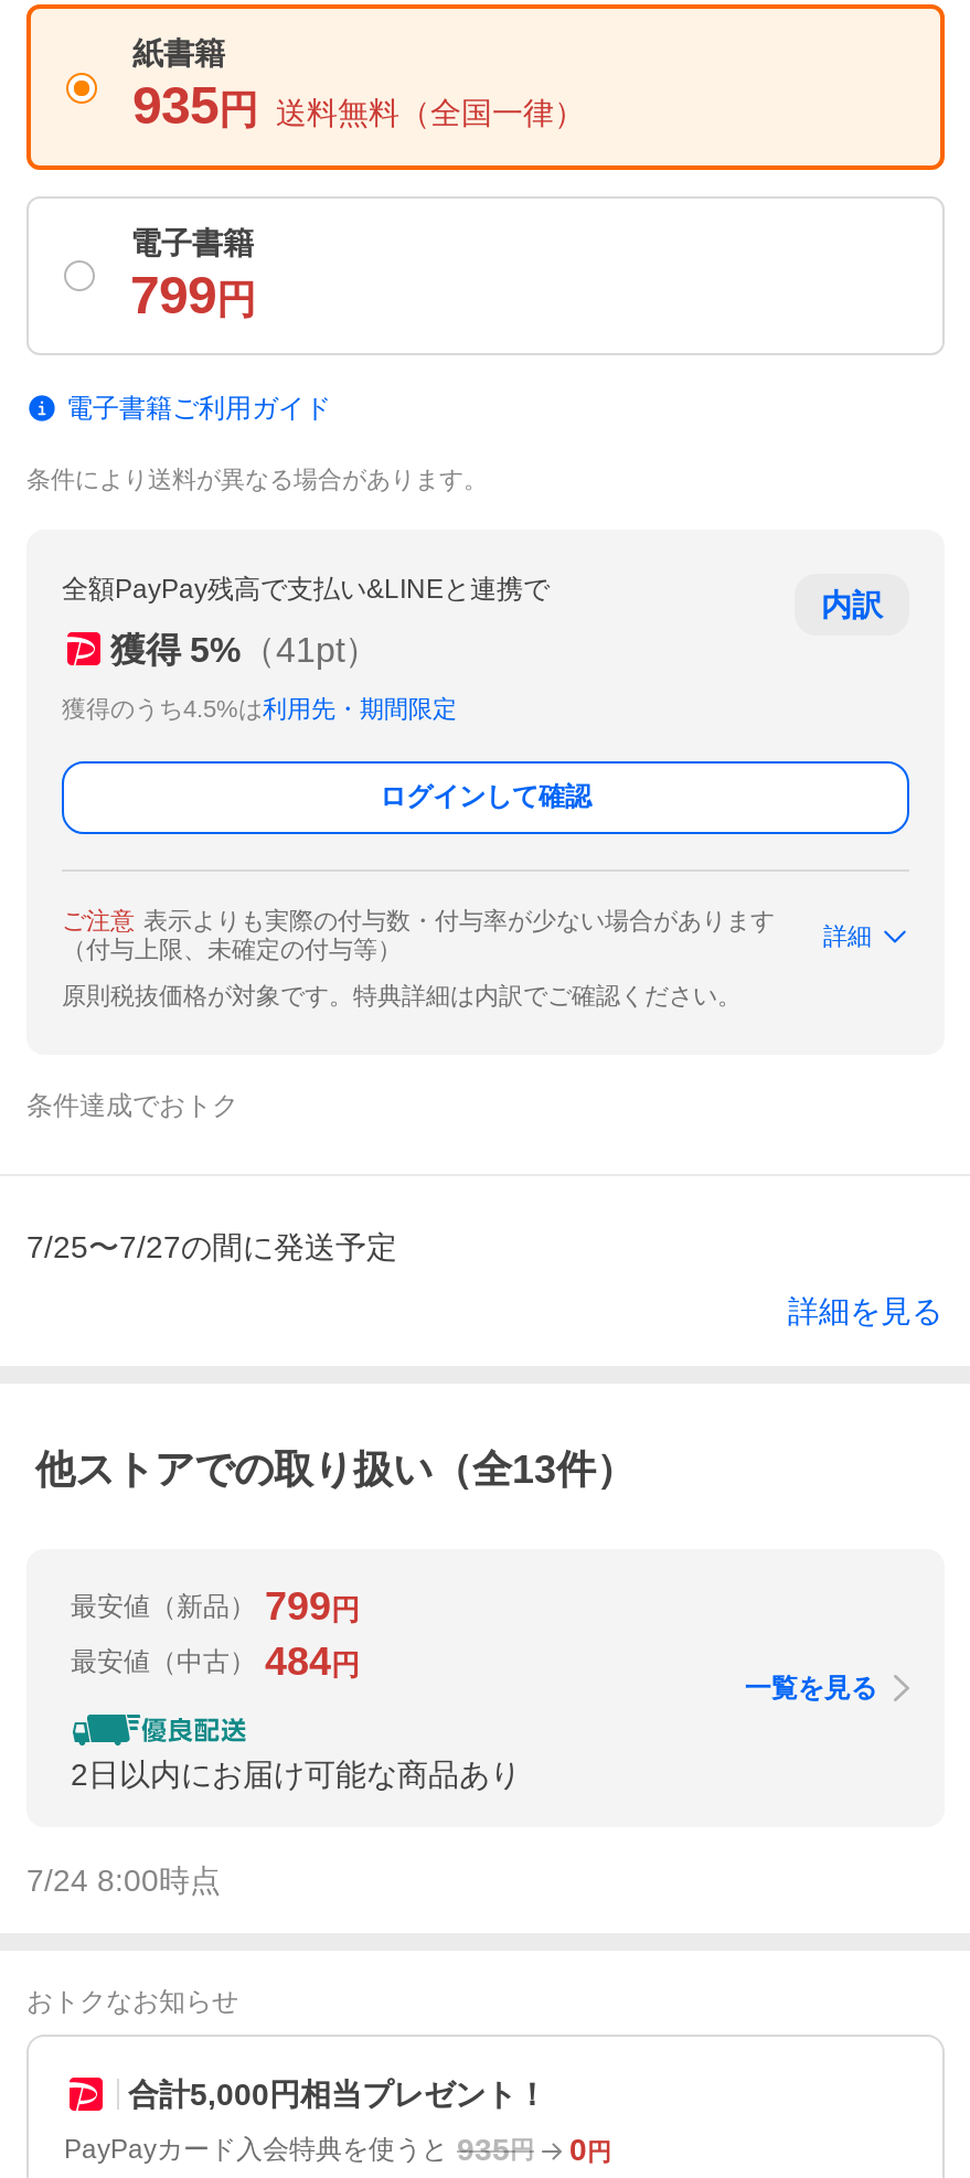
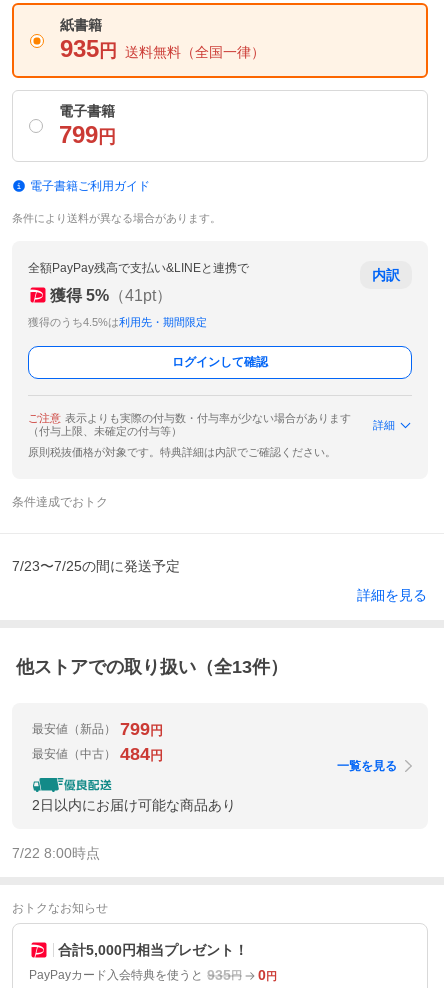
[26,1229,397,1264] 7/25〜7/27の間に発送予定 -> [12,558,180,574] 7/23〜7/25の間に発送予定
[26,1863,221,1898] 7/24 8:00時点 -> [12,845,100,861] 7/22 8:00時点

